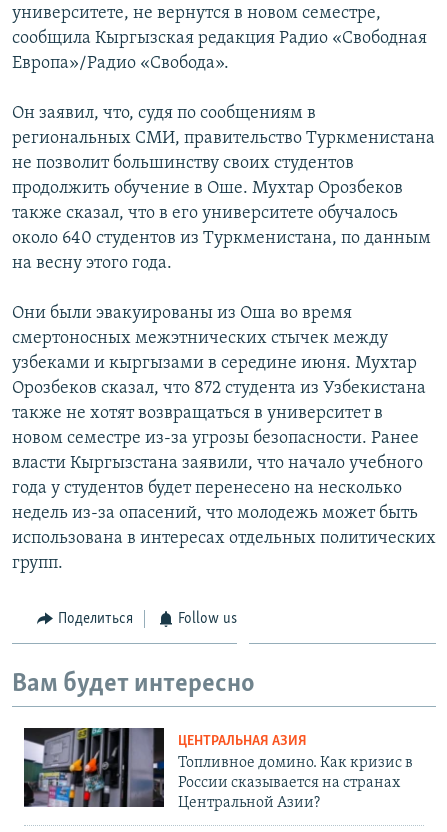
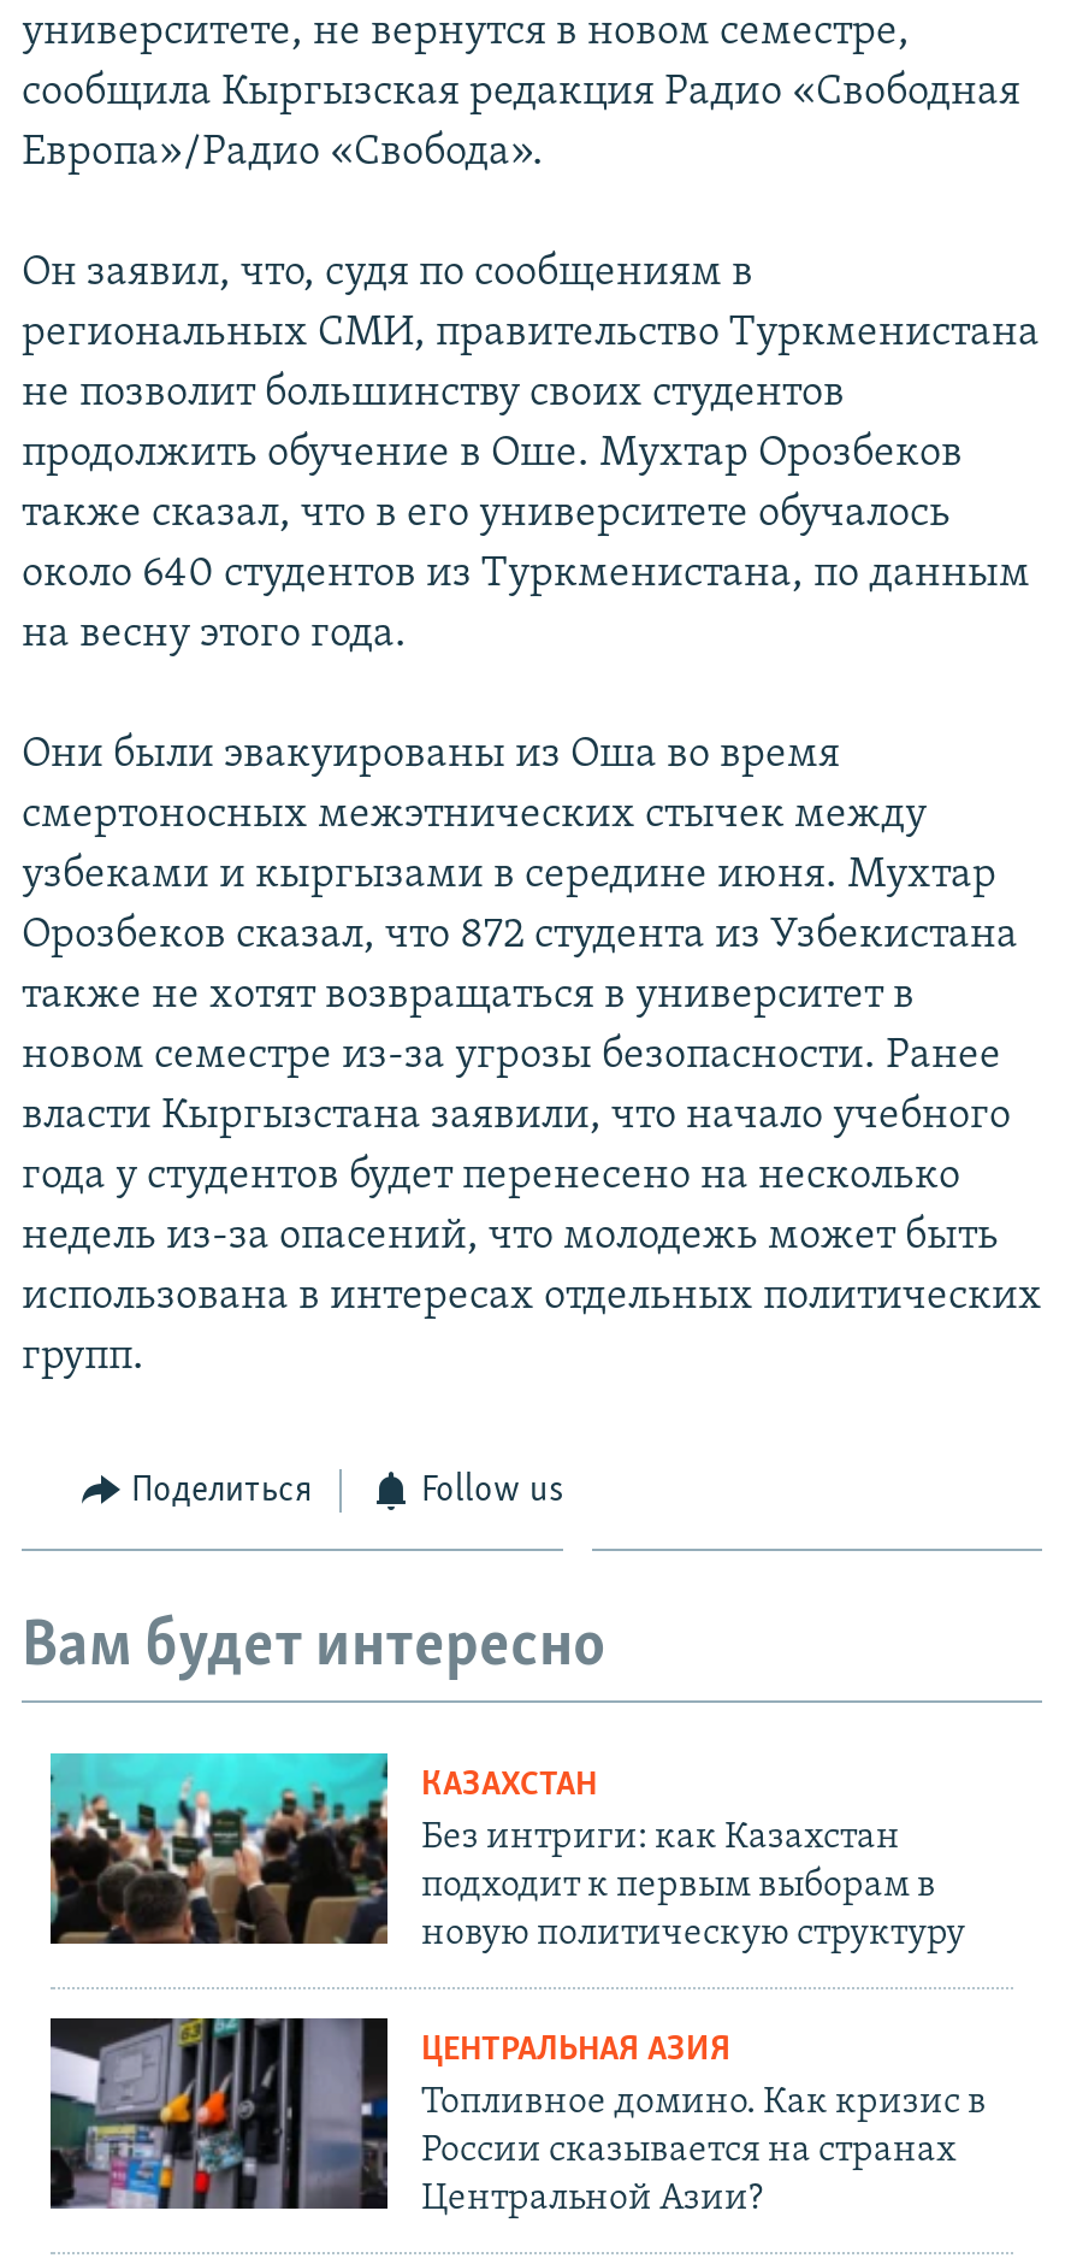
none -> [48,1751,965,1953] [image] | КАЗАХСТАН | Без интриги: как Казахстан | подходит к первым выборам в | новую политическую структуру

